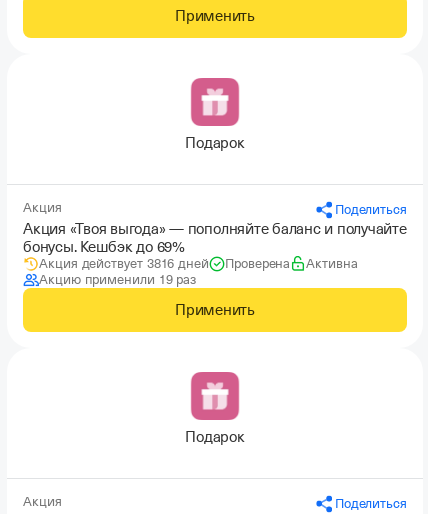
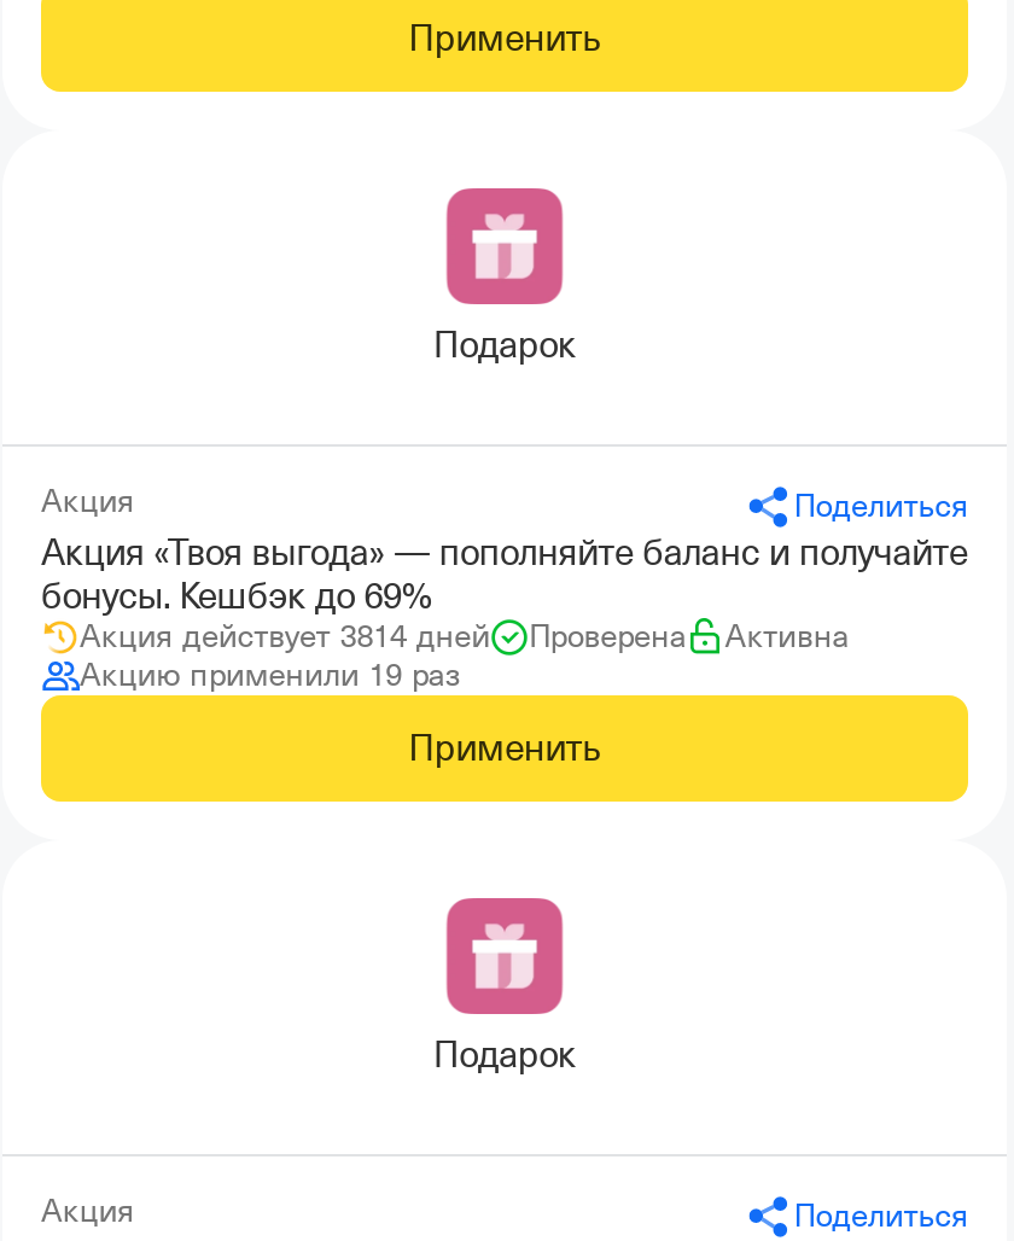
[39,256,209,271] Акция действует 3816 дней -> [80,618,490,654] Акция действует 3814 дней

